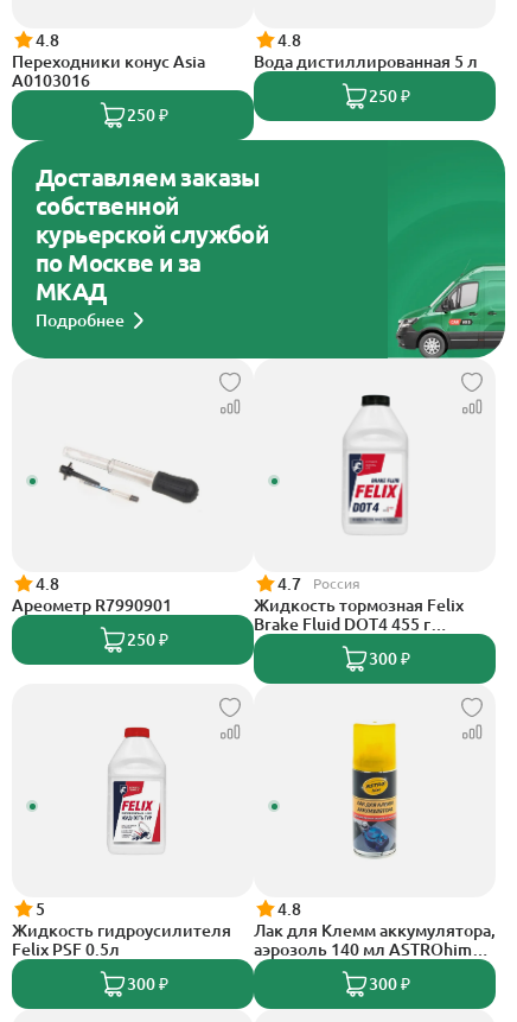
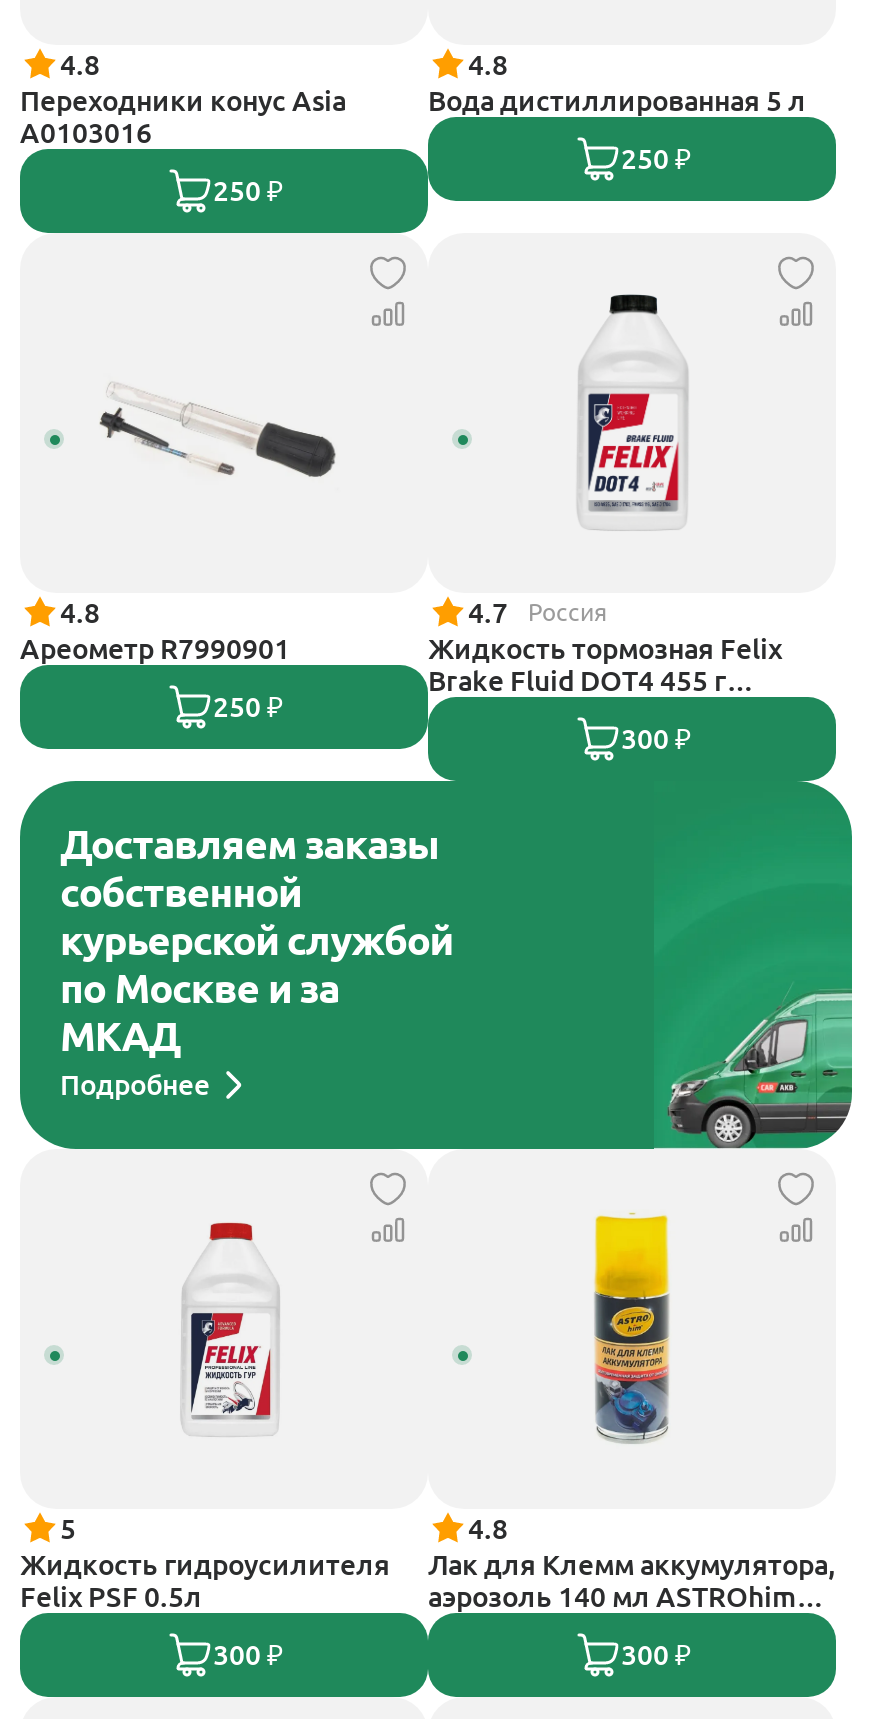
moved [11,139,506,360] -> [18,779,854,1151]: [image] | Доставляем заказы | собственной | курьерской службой | по Москве и за | МКАД | Подробнее
moved [12,419,464,668] -> [20,335,782,755]: [image] | 4.8 | Ареометр R7990901 | ... | Brake Fluid DOT4 455 г | 300 ₽

